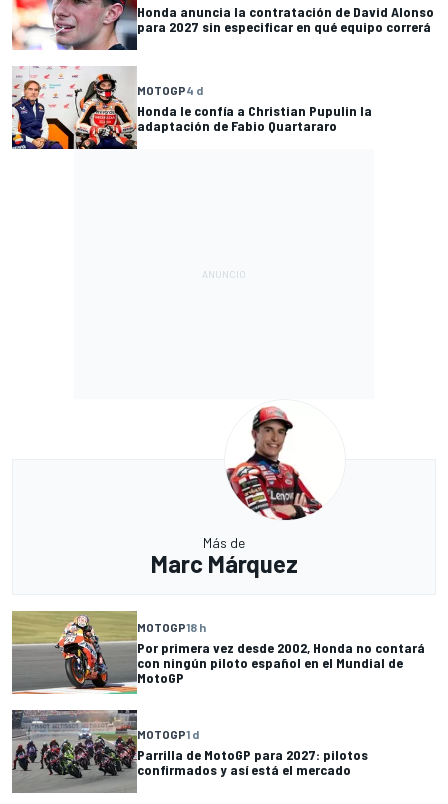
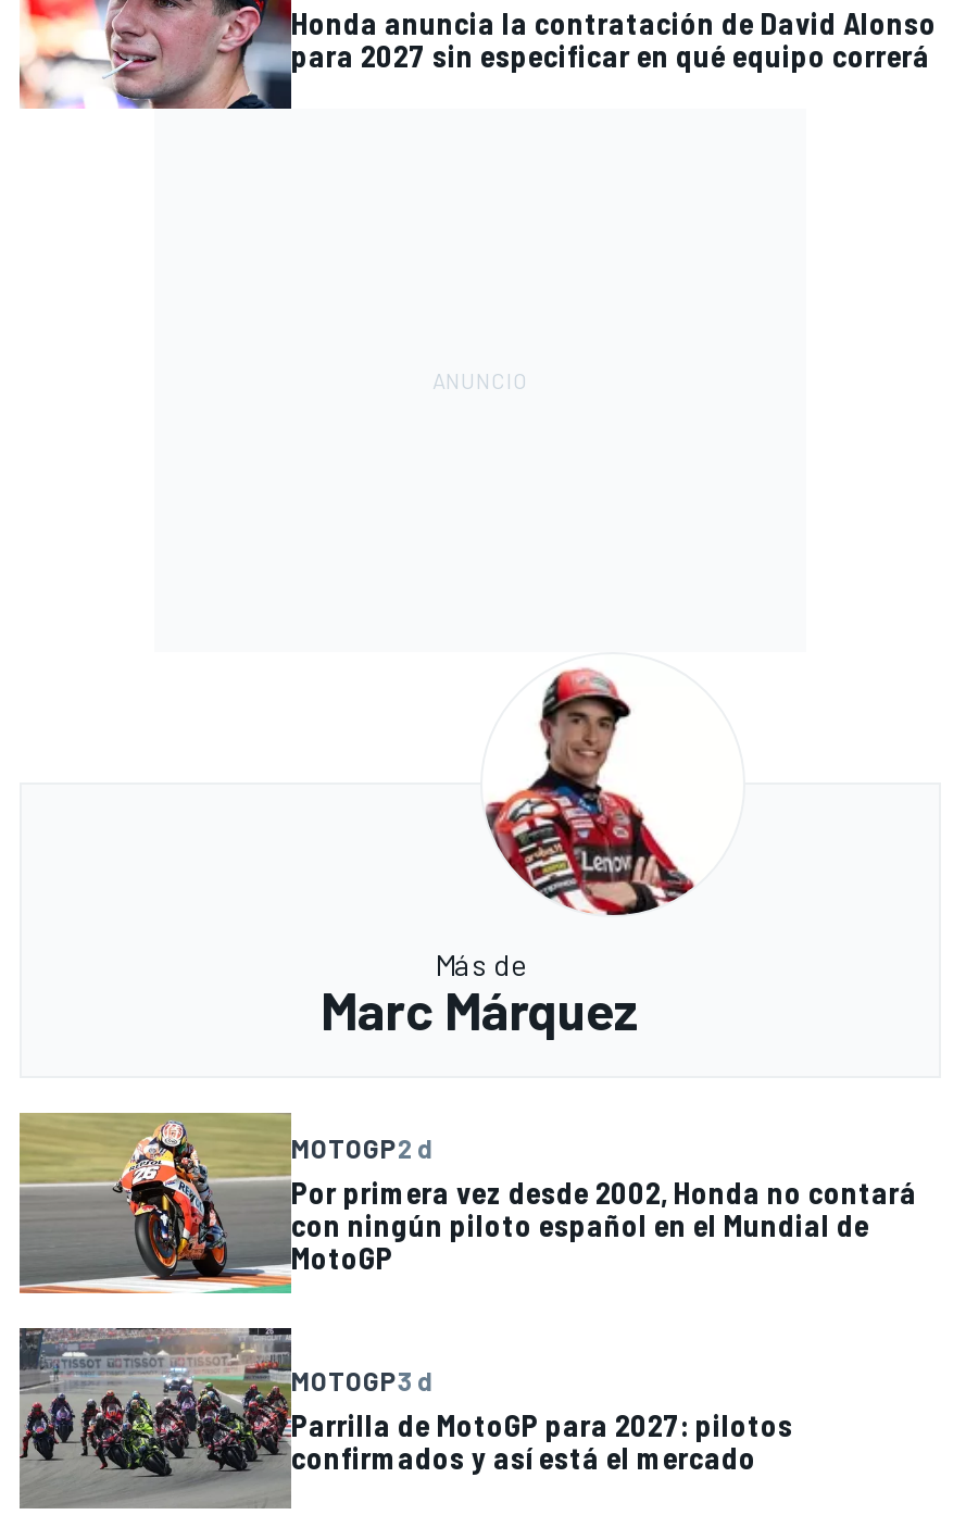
[11,65,372,150] [image] | MOTOGP4 d | Honda le confía a Christian Pupulin la | adaptación de Fabio Quartararo -> none
[137,620,206,634] MOTOGP18 h -> [291,1133,432,1163] MOTOGP2 d
[137,727,199,741] MOTOGP1 d -> [291,1364,432,1395] MOTOGP3 d

